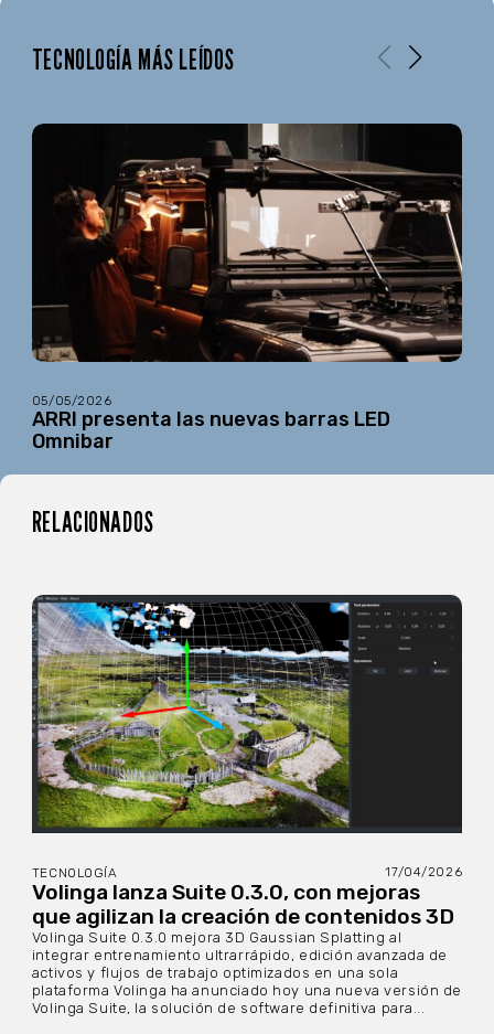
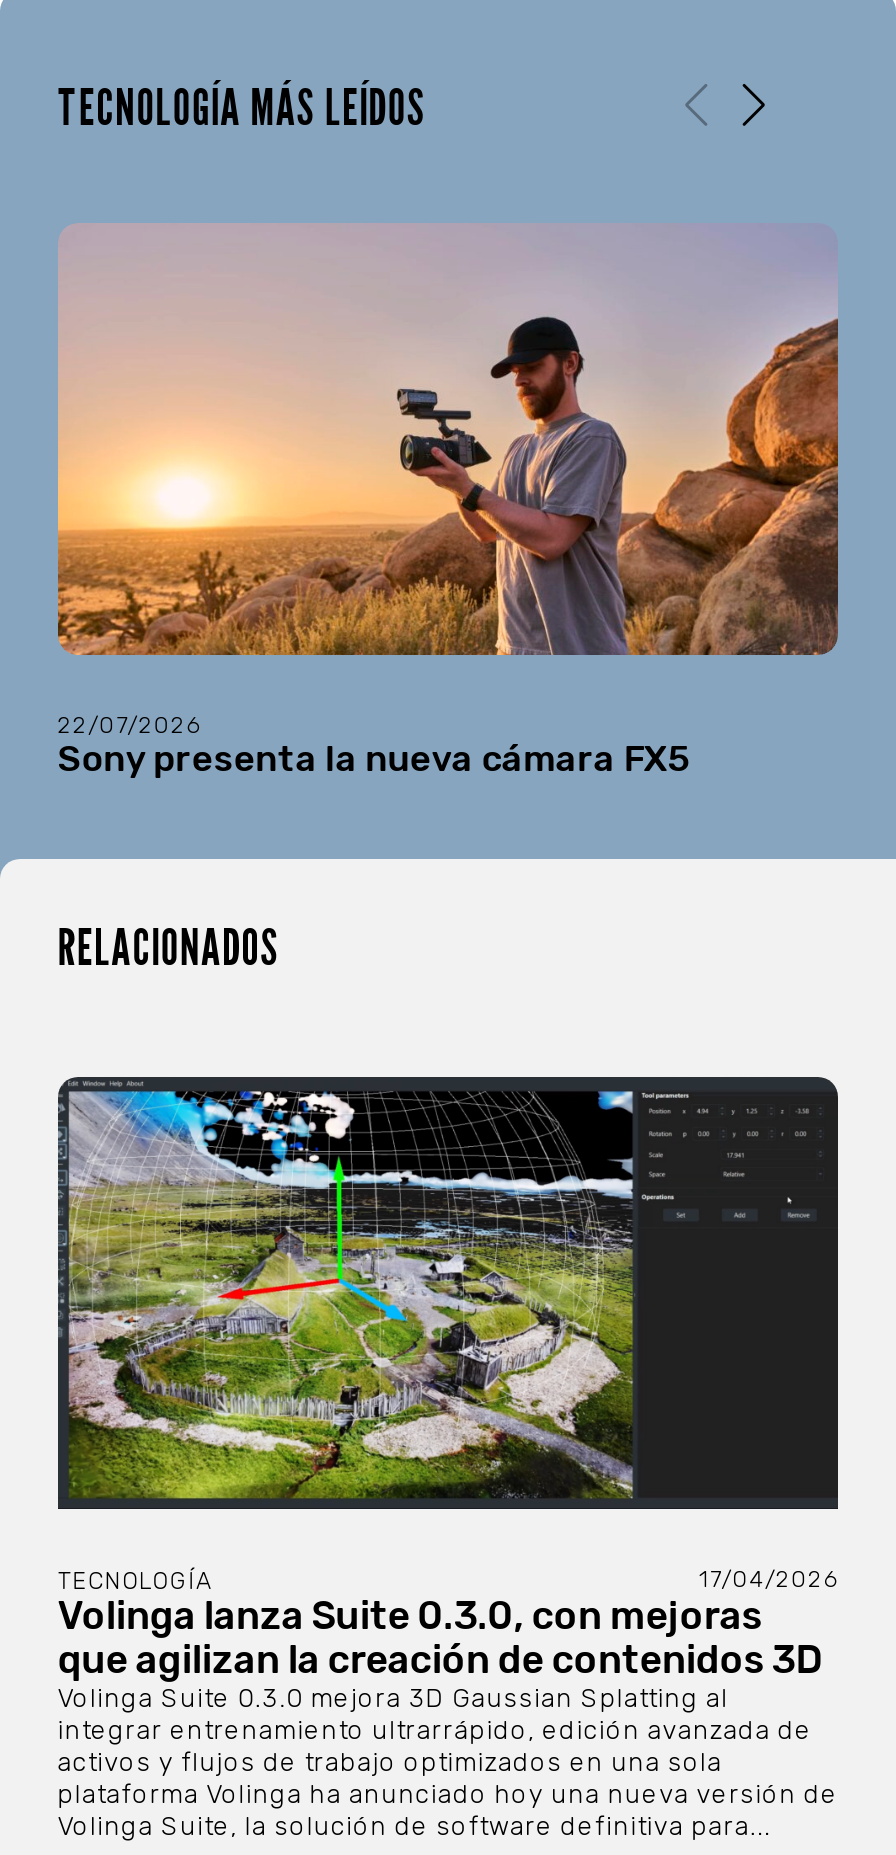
[31,122,463,453] [image] | 05/05/2026 | ARRI presenta las nuevas barras LED | Omnibar -> [56,222,840,781] [image] | 22/07/2026 | Sony presenta la nueva cámara FX5

